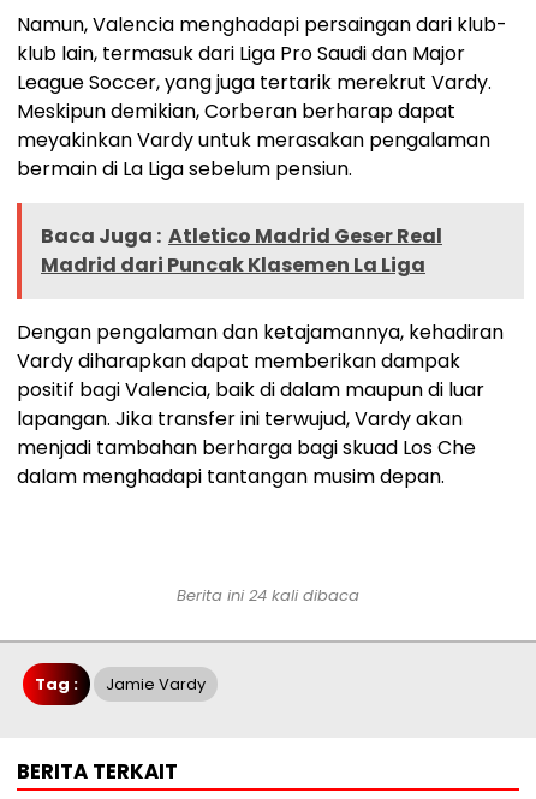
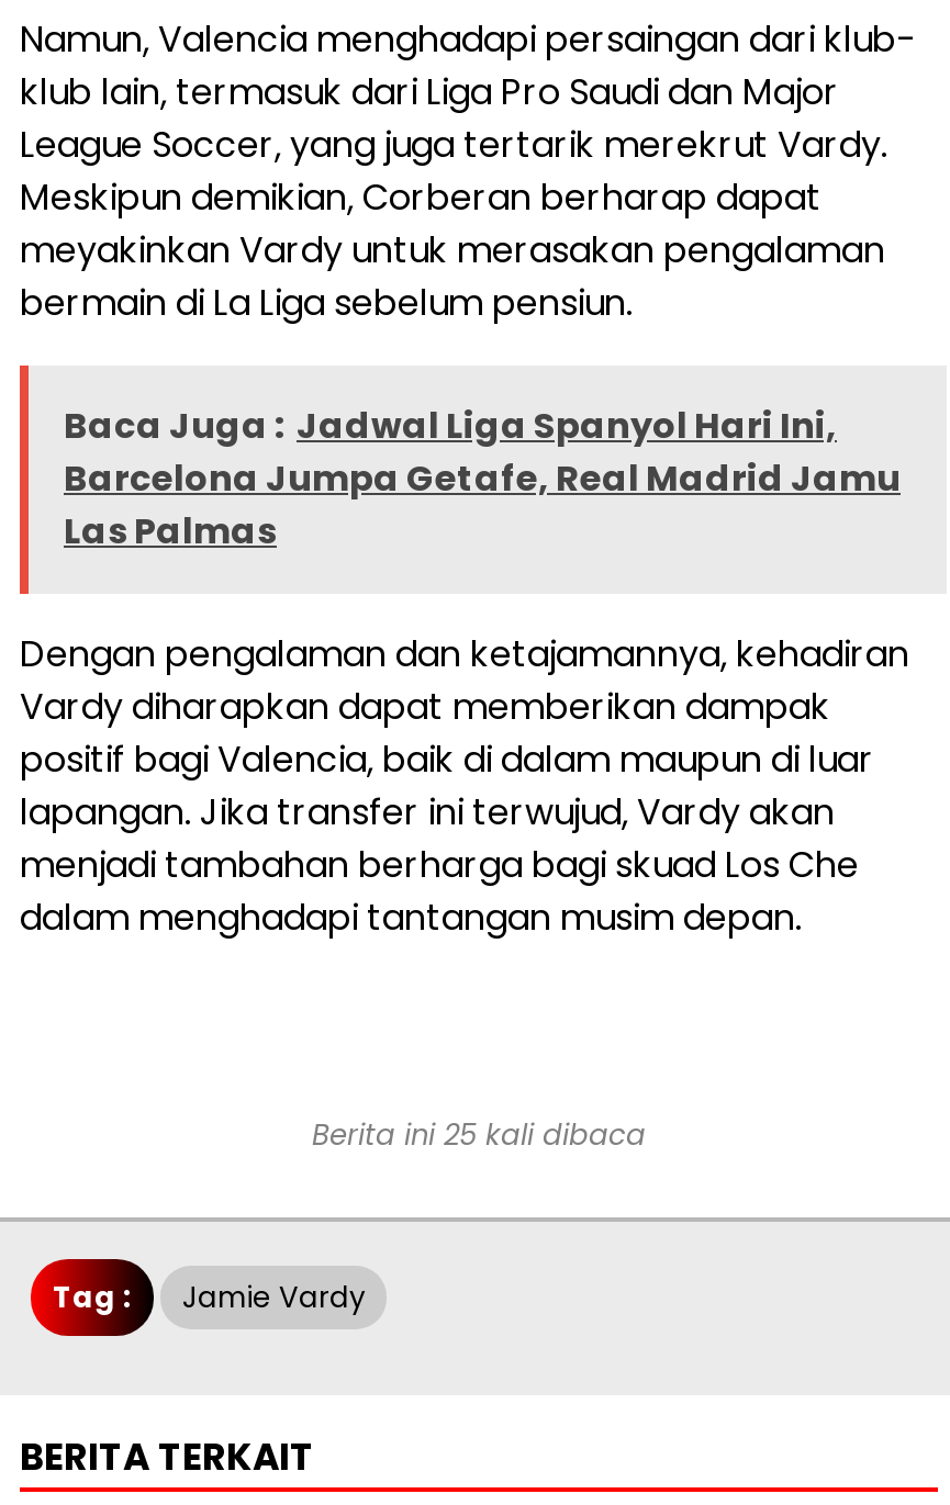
[41,223,442,279] Baca Juga : Atletico Madrid Geser Real | Madrid dari Puncak Klasemen La Liga -> [64,402,901,557] Baca Juga : Jadwal Liga Spanyol Hari Ini, | Barcelona Jumpa Getafe, Real Madrid Jamu | Las Palmas
[177,584,359,607] Berita ini 24 kali dibaca -> [312,1115,646,1157] Berita ini 25 kali dibaca

